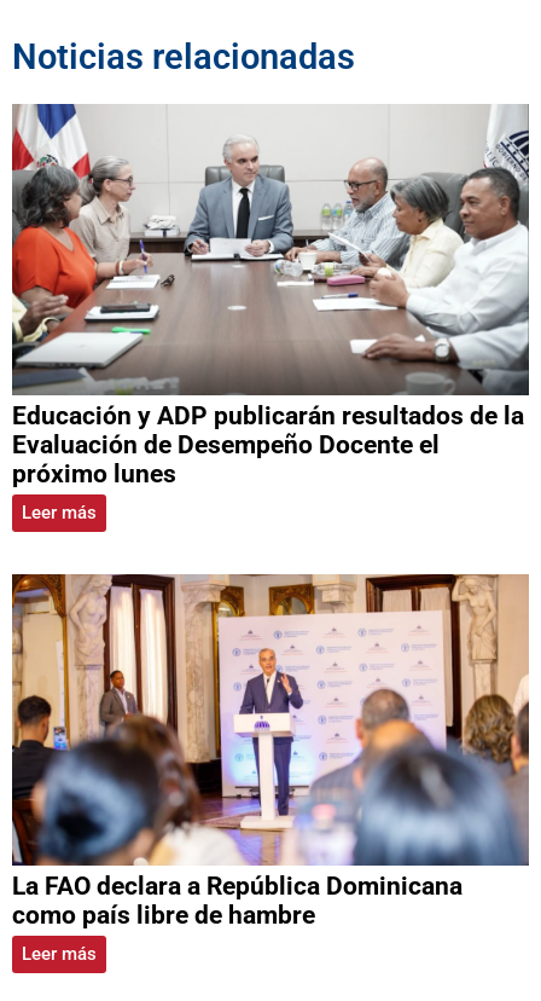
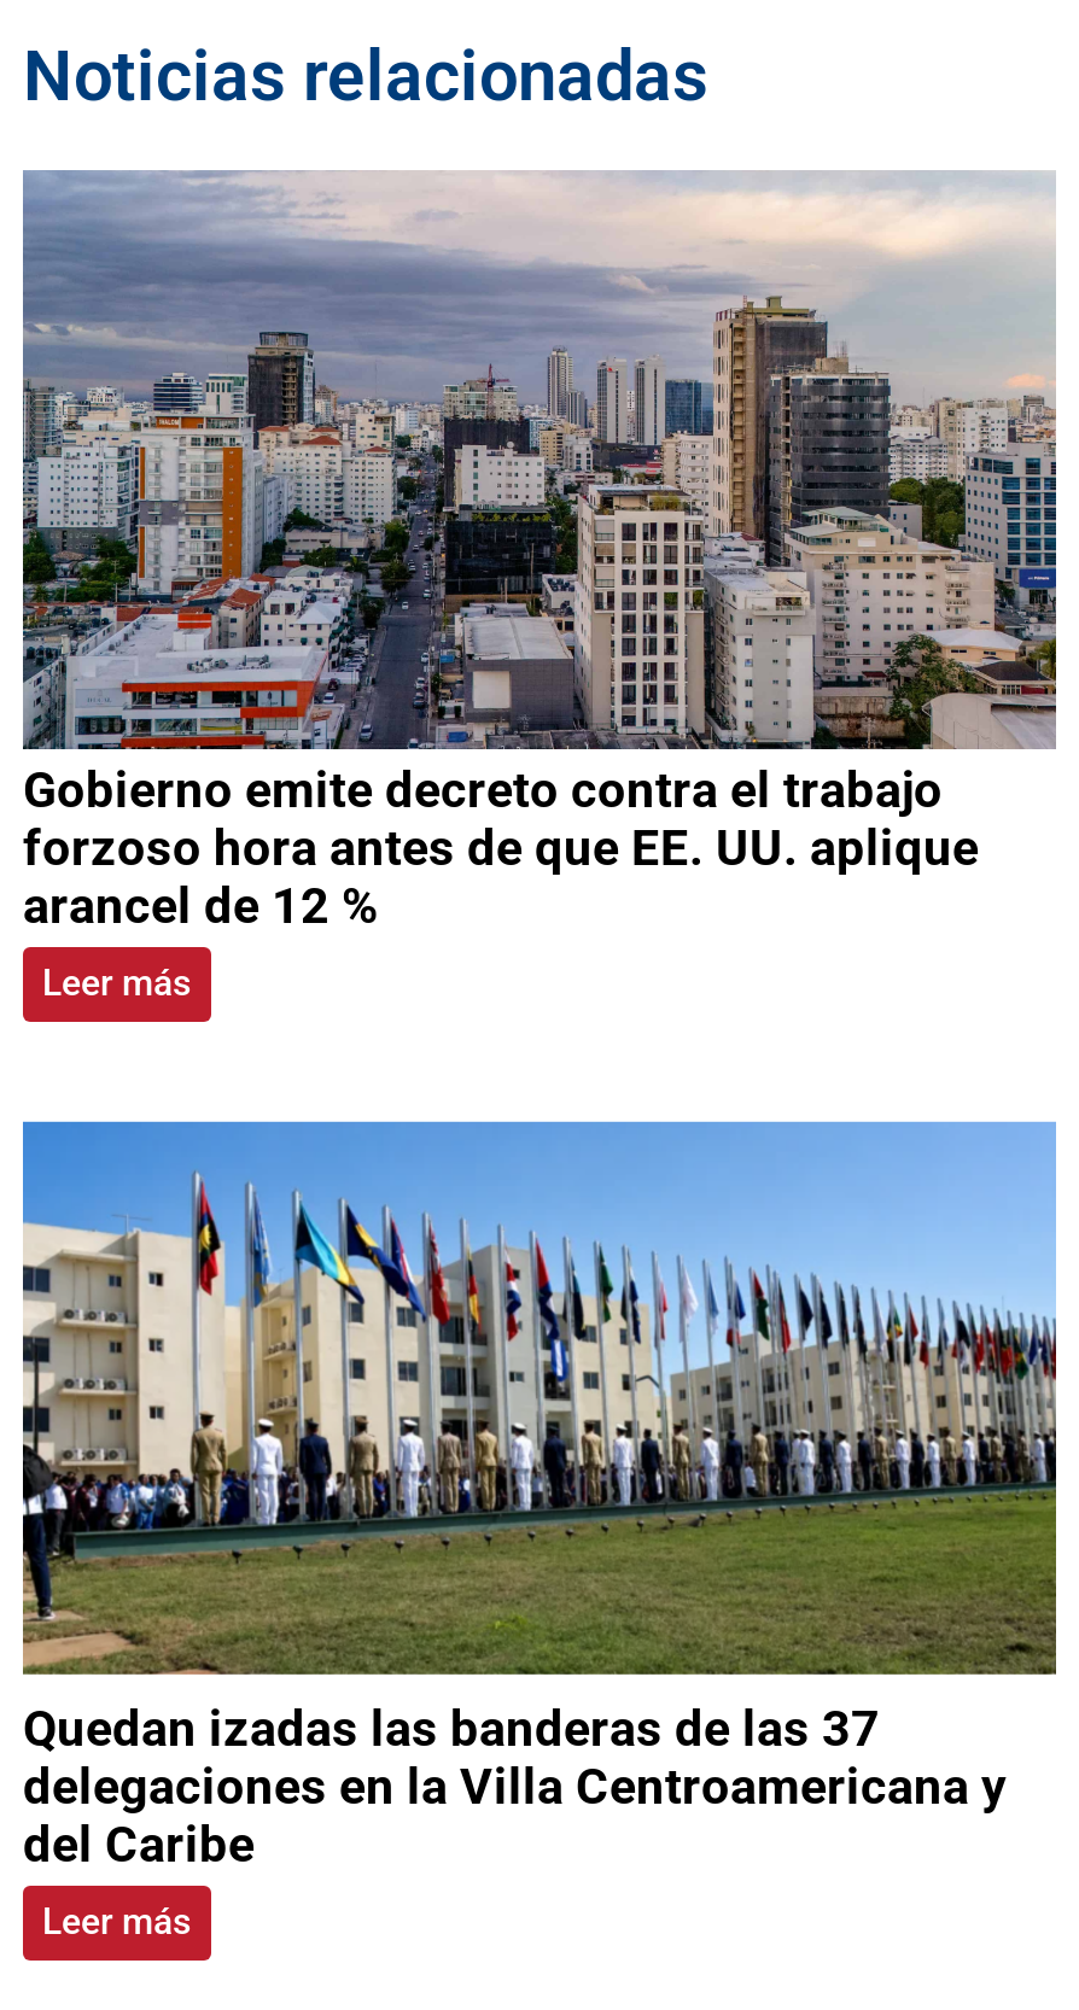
[11,103,530,489] [image] | Educación y ADP publicarán resultados de la | Evaluación de Desempeño Docente el | próximo lunes -> [21,168,1056,935] [image] | Gobierno emite decreto contra el trabajo | forzoso hora antes de que EE. UU. aplique | arancel de 12 %
[11,573,530,929] [image] | La FAO declara a República Dominicana | como país libre de hambre -> [21,1118,1058,1873] [image] | Quedan izadas las banderas de las 37 | delegaciones en la Villa Centroamericana y | del Caribe

